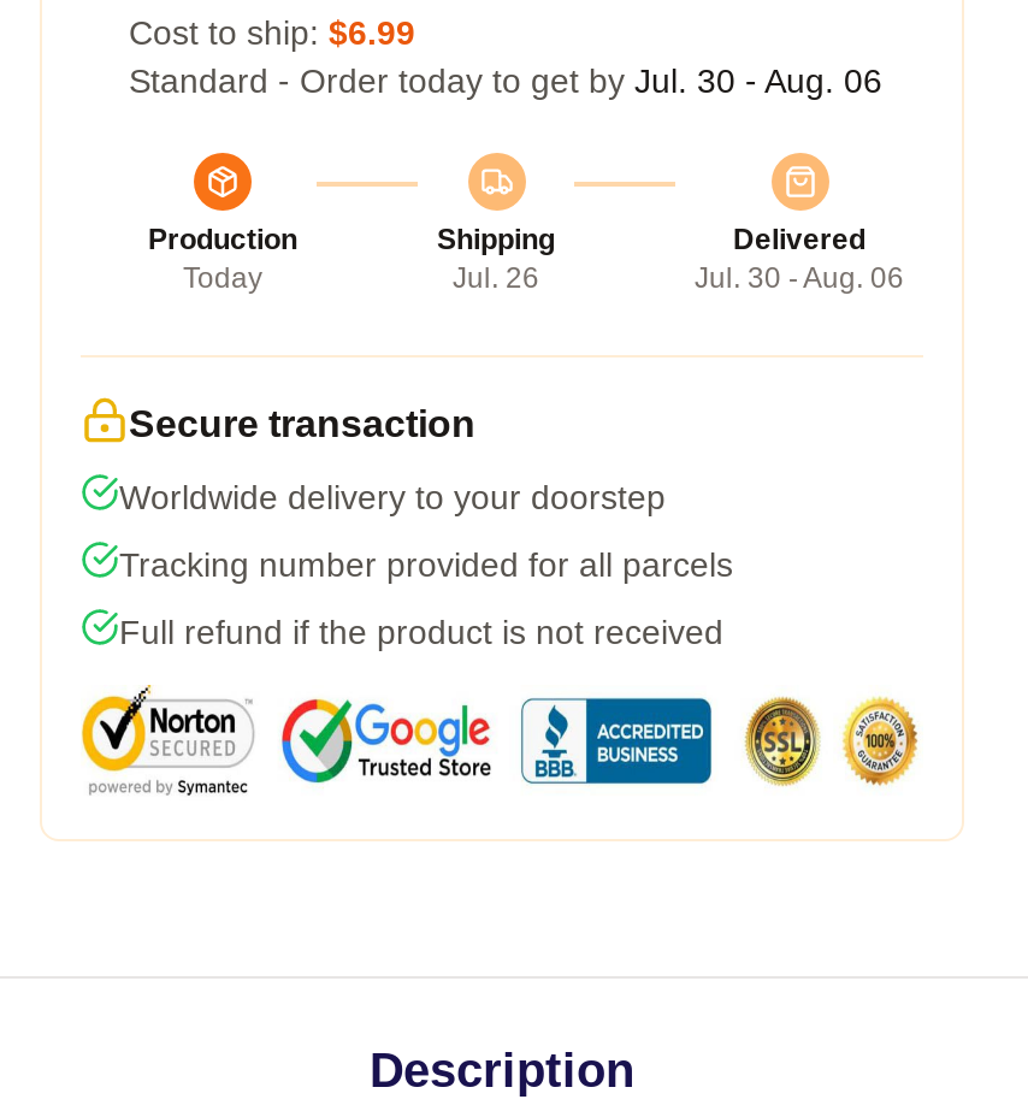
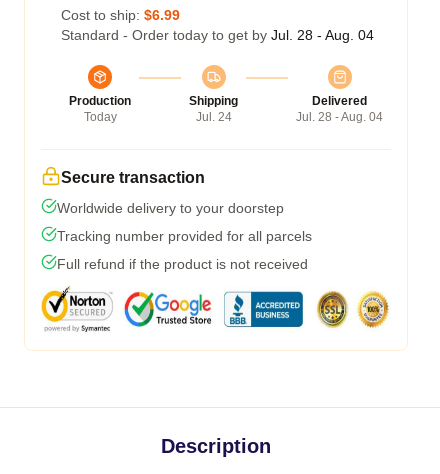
[129,62,882,100] Standard - Order today to get by Jul. 30 - Aug. 06 -> [61,27,374,43] Standard - Order today to get by Jul. 28 - Aug. 04
[453,261,539,295] Jul. 26 -> [195,110,231,124] Jul. 24
[695,261,904,295] Jul. 30 - Aug. 06 -> [296,110,383,124] Jul. 28 - Aug. 04

